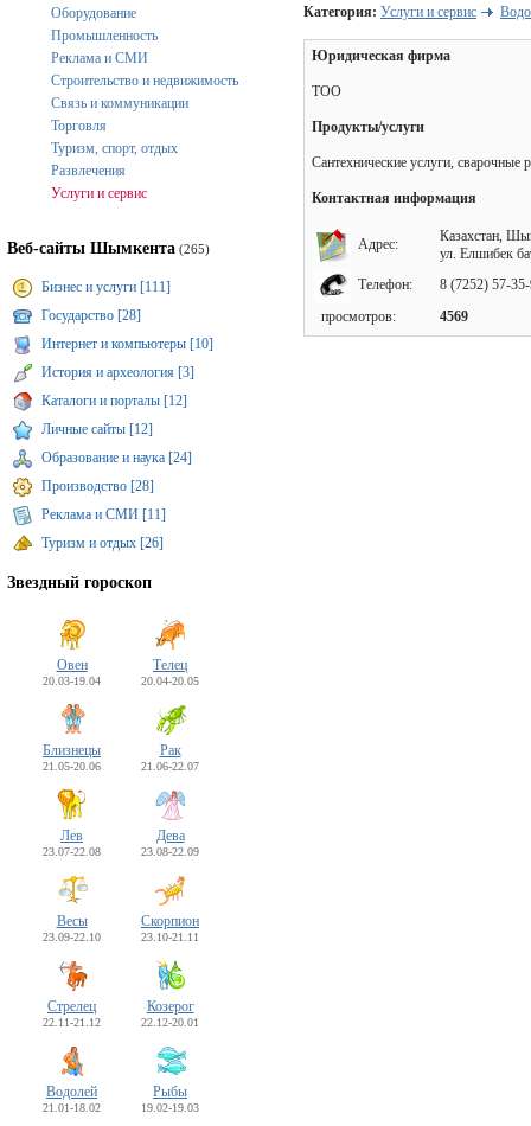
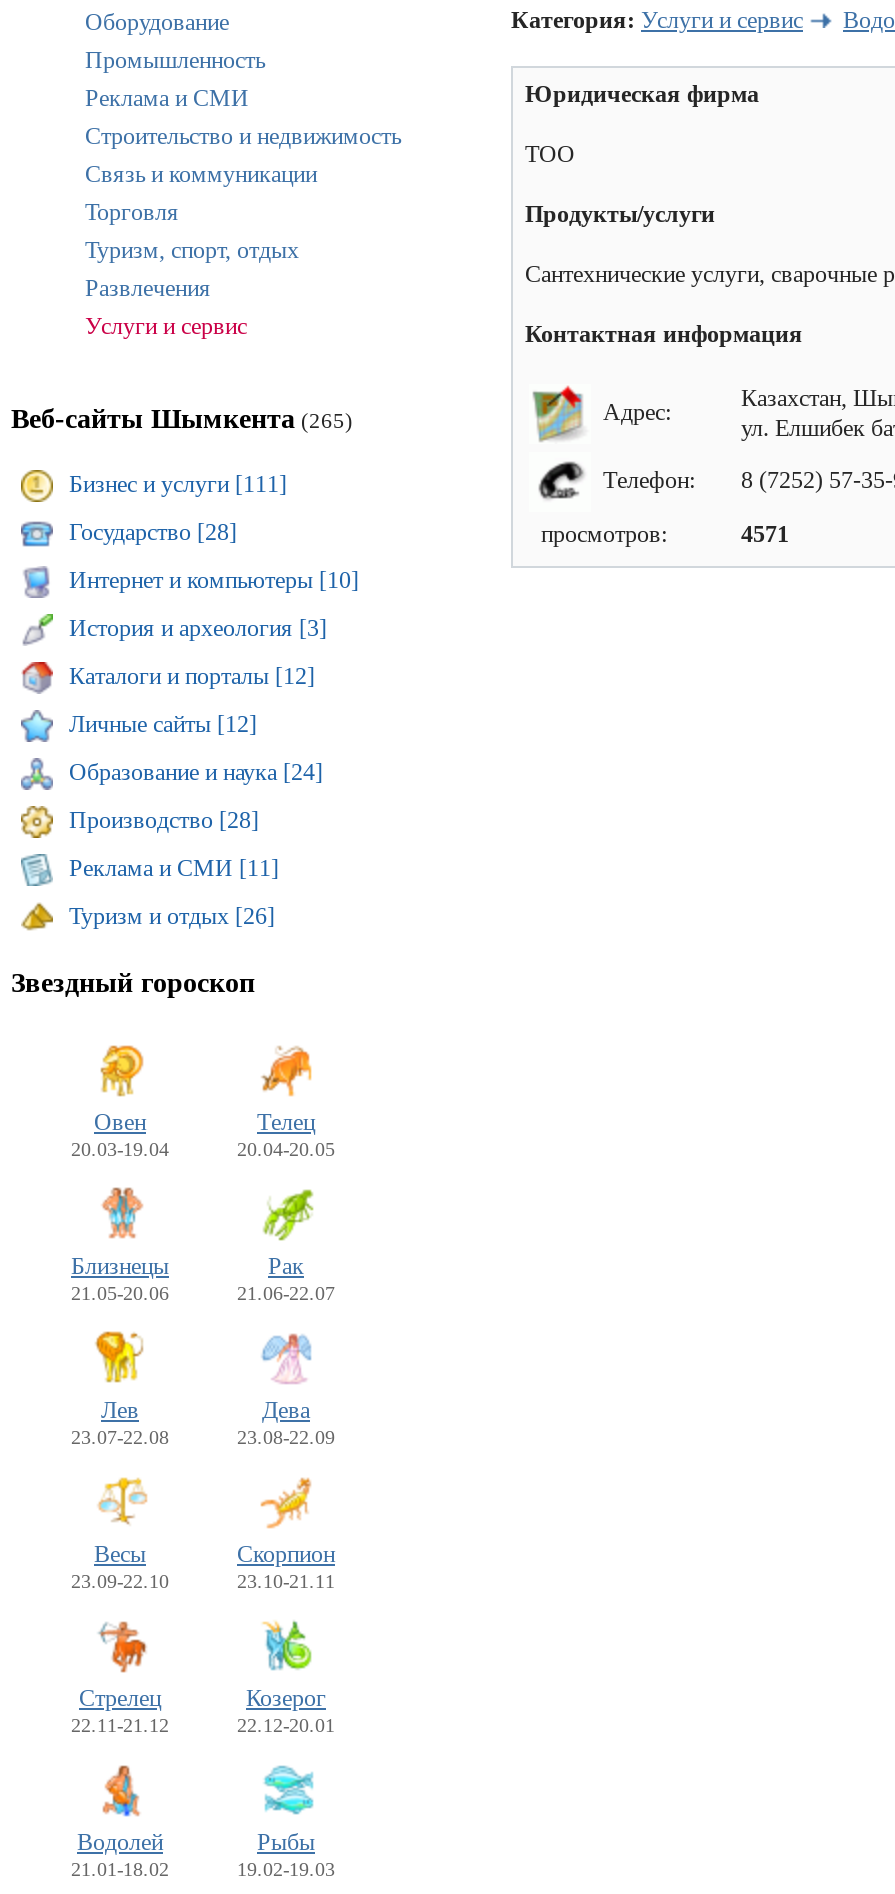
[440,308,468,325] 4569 -> [741,520,789,548] 4571

